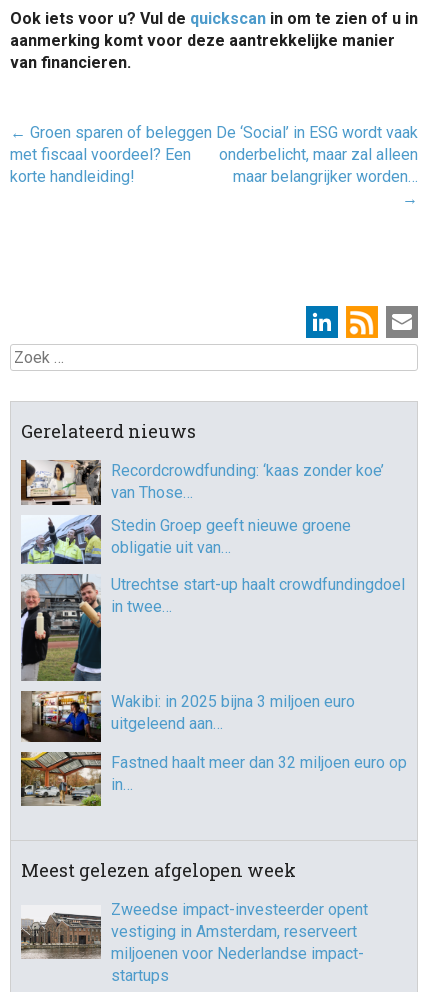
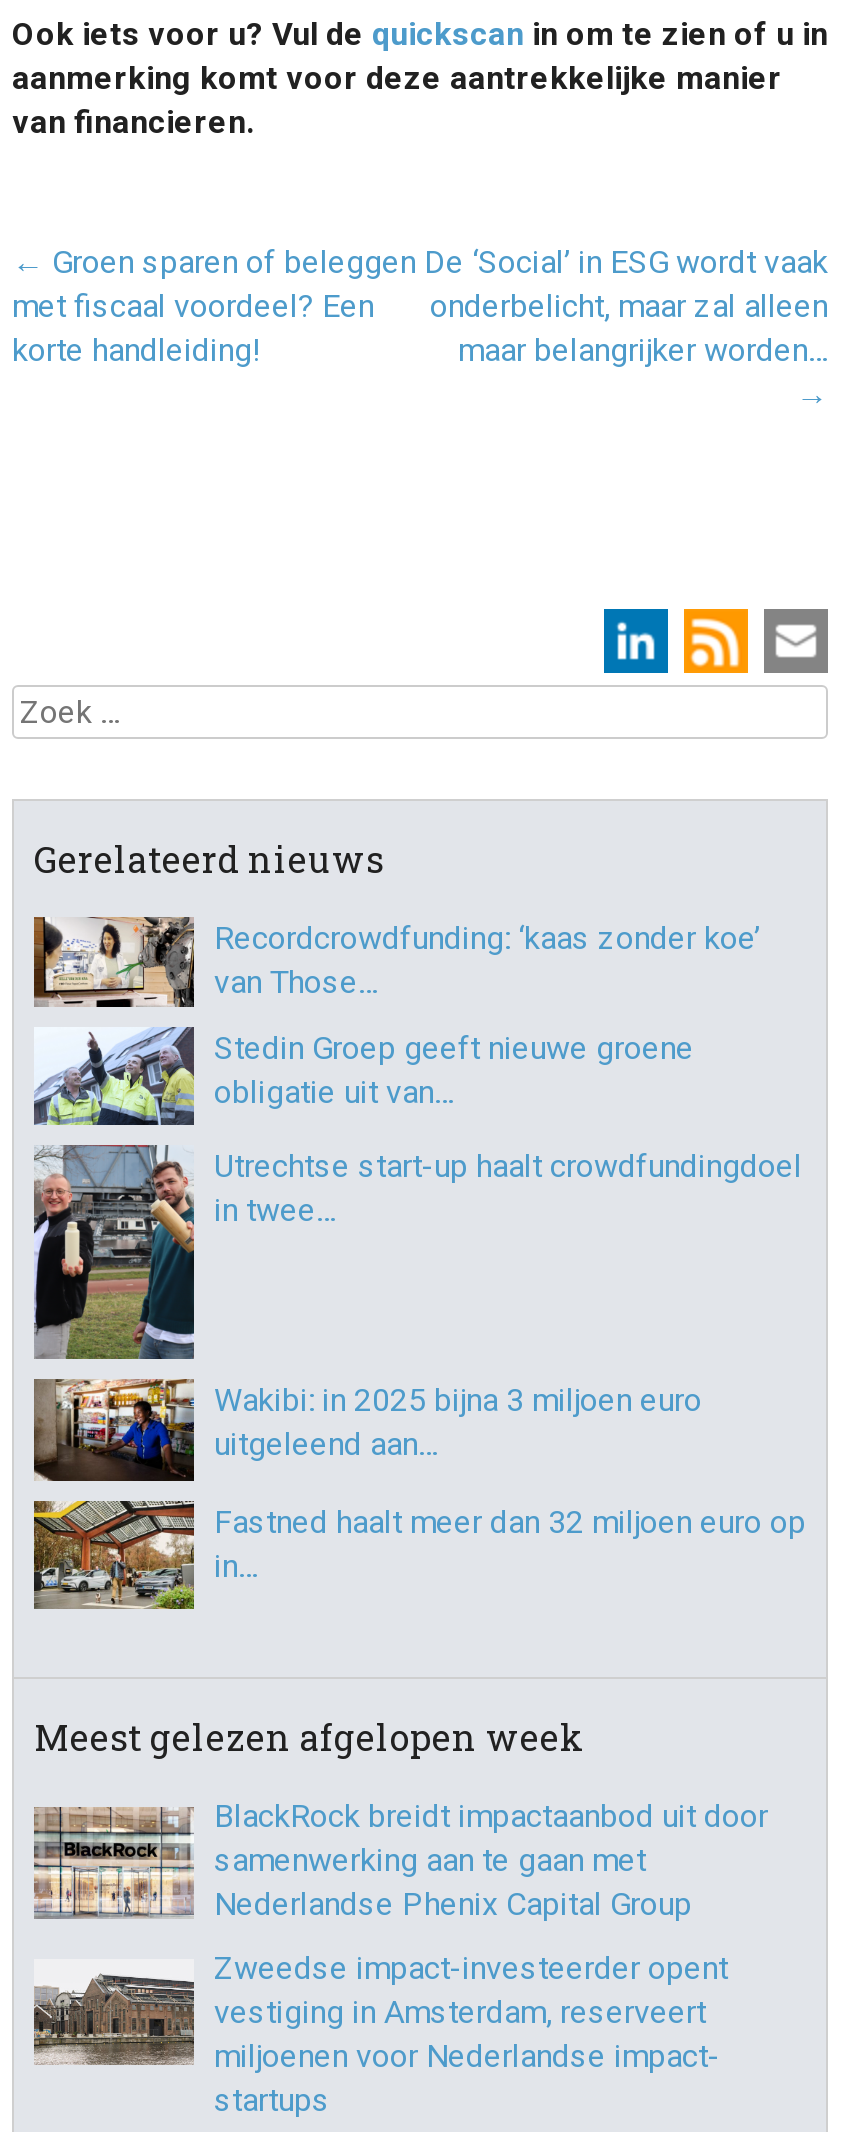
none -> [32,1797,768,1923] [image] | BlackRock breidt impactaanbod uit door | samenwerking aan te gaan met | Nederlandse Phenix Capital Group

